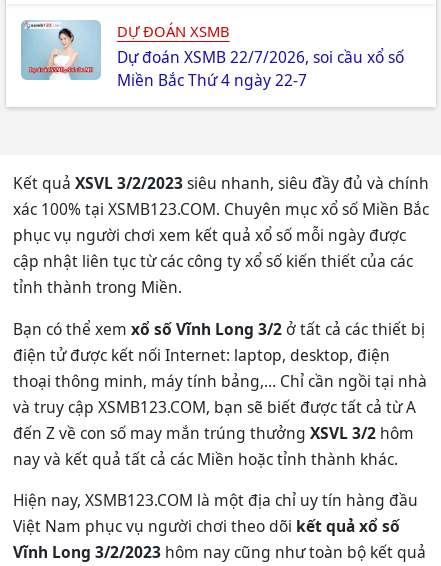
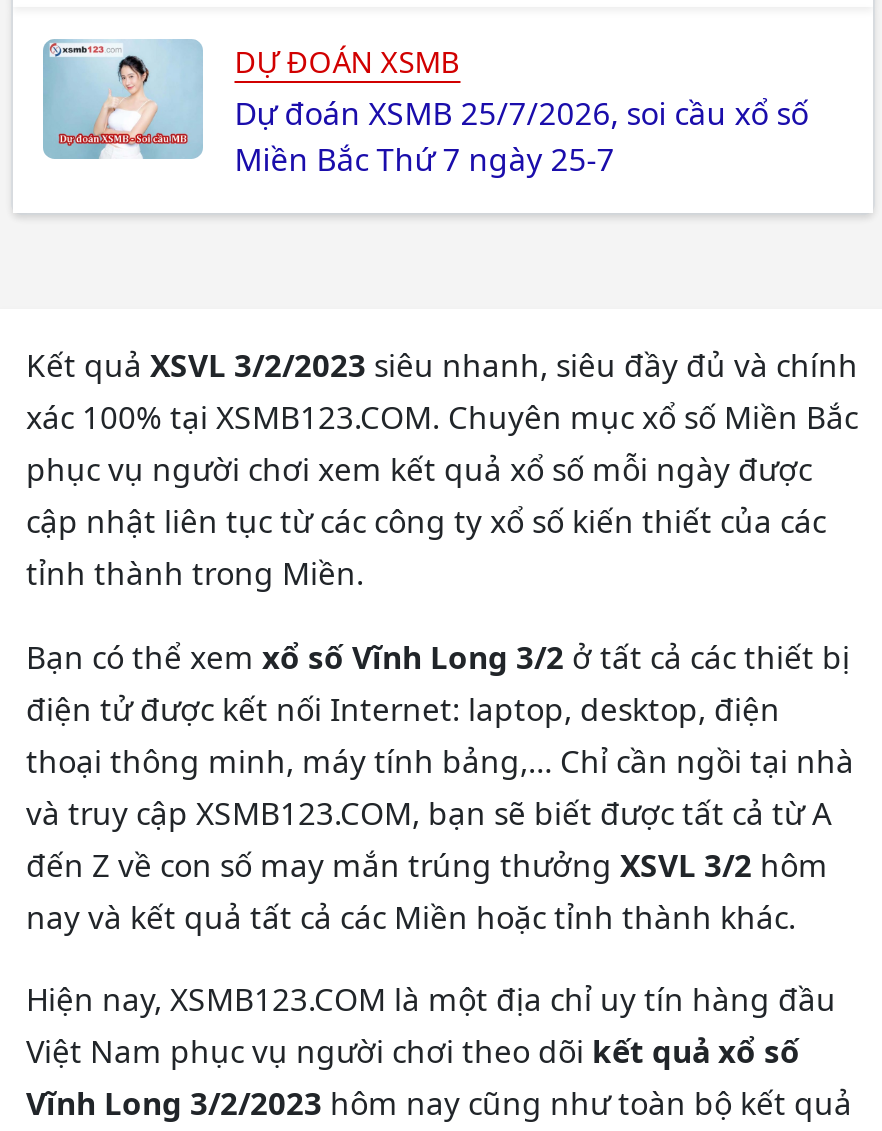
[117,46,404,68] Dự đoán XSMB 22/7/2026, soi cầu xổ số -> [235,90,809,134] Dự đoán XSMB 25/7/2026, soi cầu xổ số
[117,69,307,91] Miền Bắc Thứ 4 ngày 22-7 -> [235,136,615,180] Miền Bắc Thứ 7 ngày 25-7

